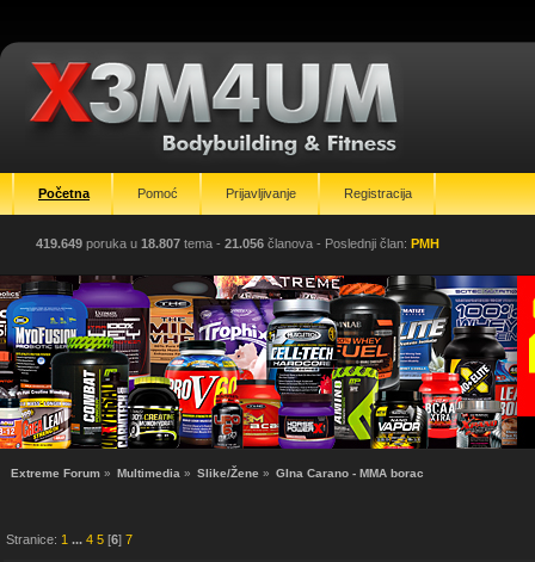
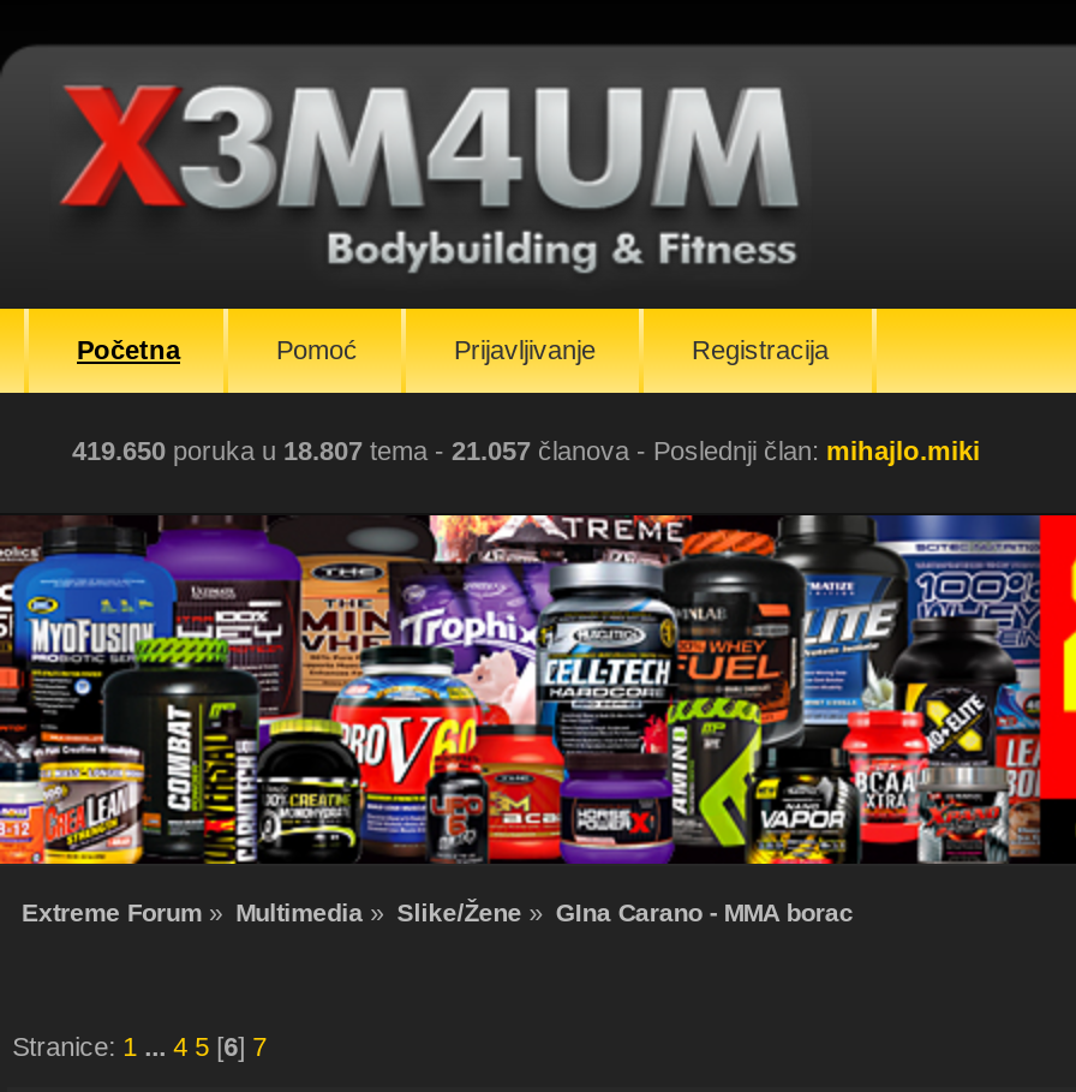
[36,236,439,251] 419.649 poruka u 18.807 tema - 21.056 članova - Poslednji član: PMH -> [72,436,980,465] 419.650 poruka u 18.807 tema - 21.057 članova - Poslednji član: mihajlo.miki

